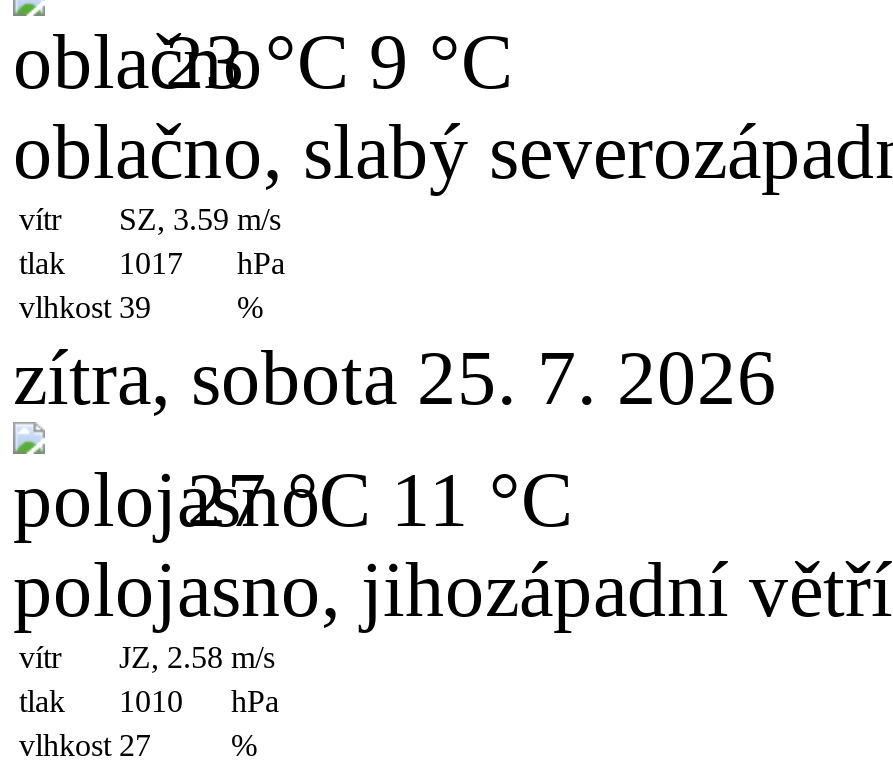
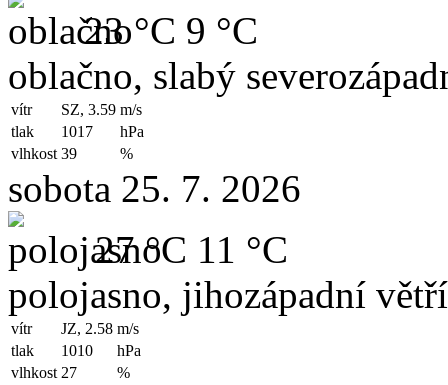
[13,335,777,421] zítra, sobota 25. 7. 2026 -> [8,167,301,210] sobota 25. 7. 2026

